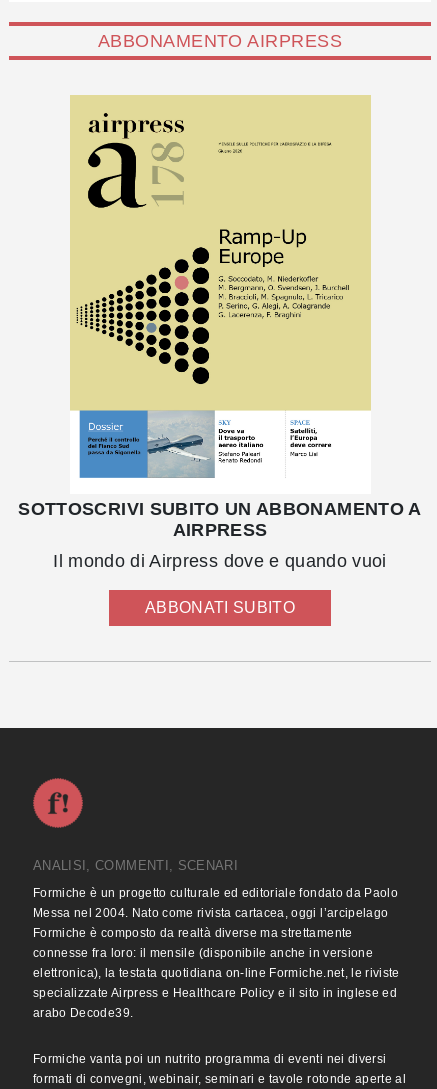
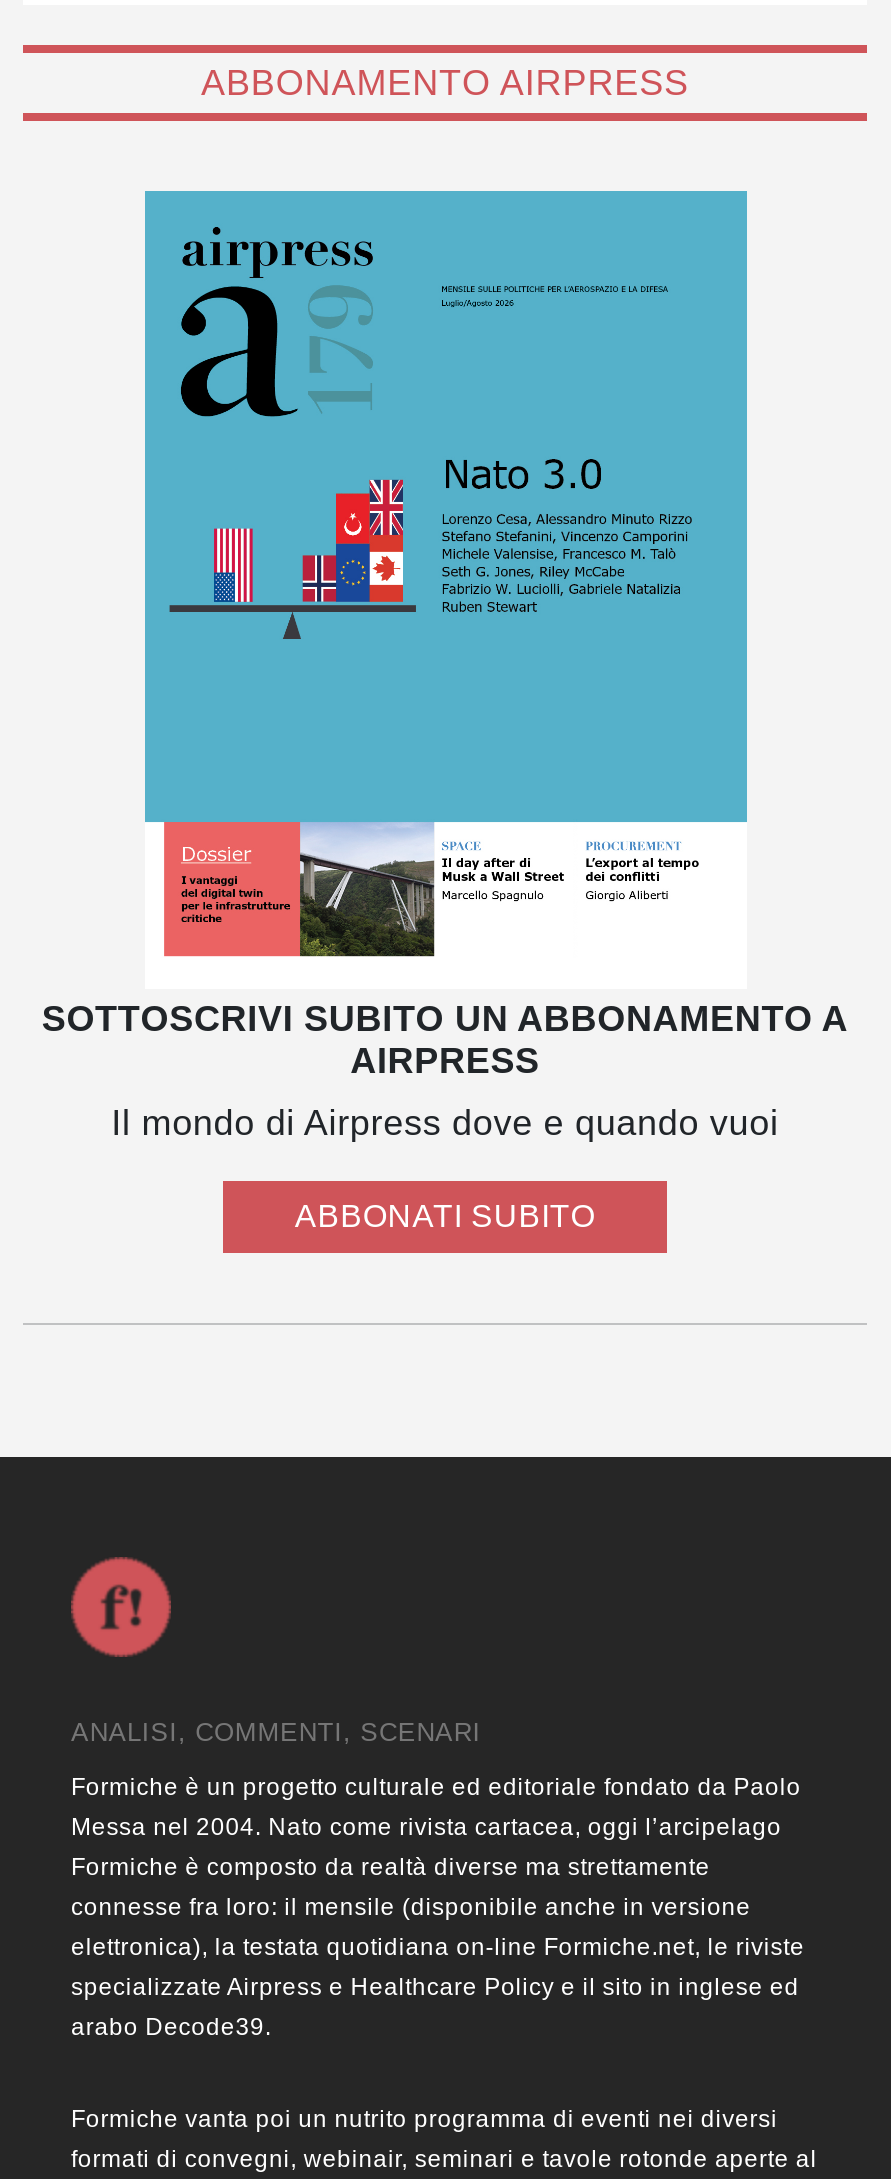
[70,95,371,479] [image] -> [143,189,749,959] [image]

